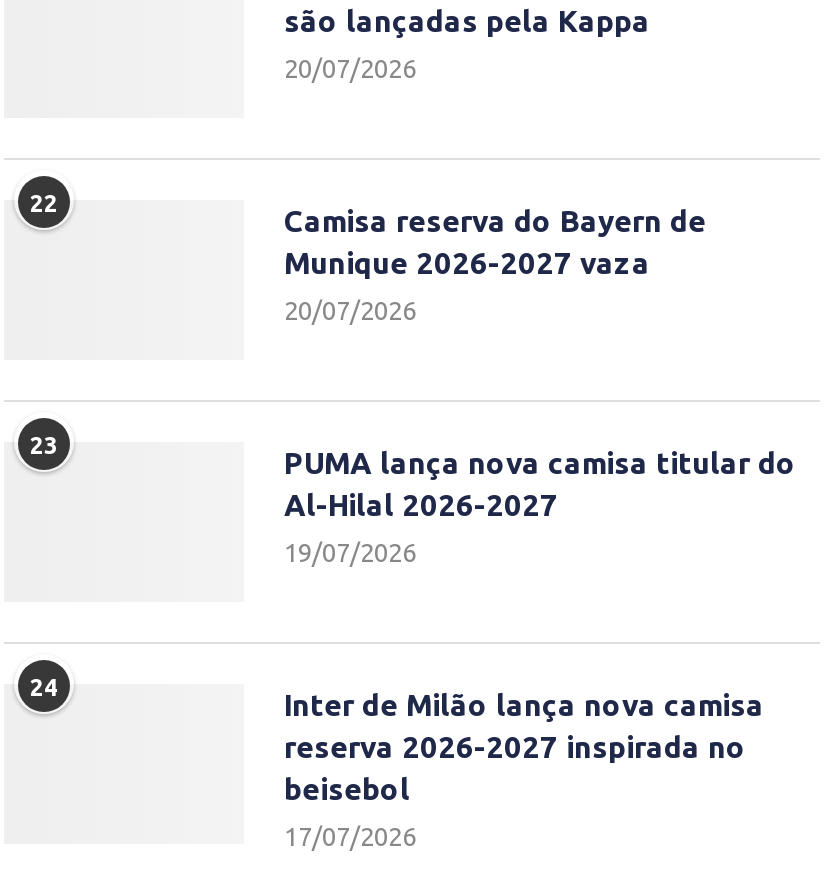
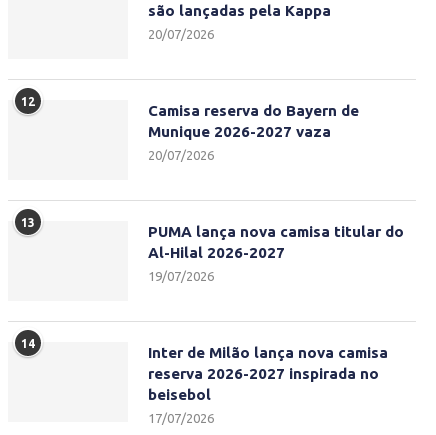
[30,190,58,216] 22 -> [21,95,35,108] 12
[30,432,58,458] 23 -> [21,216,35,229] 13
[30,674,58,700] 24 -> [21,337,35,350] 14

